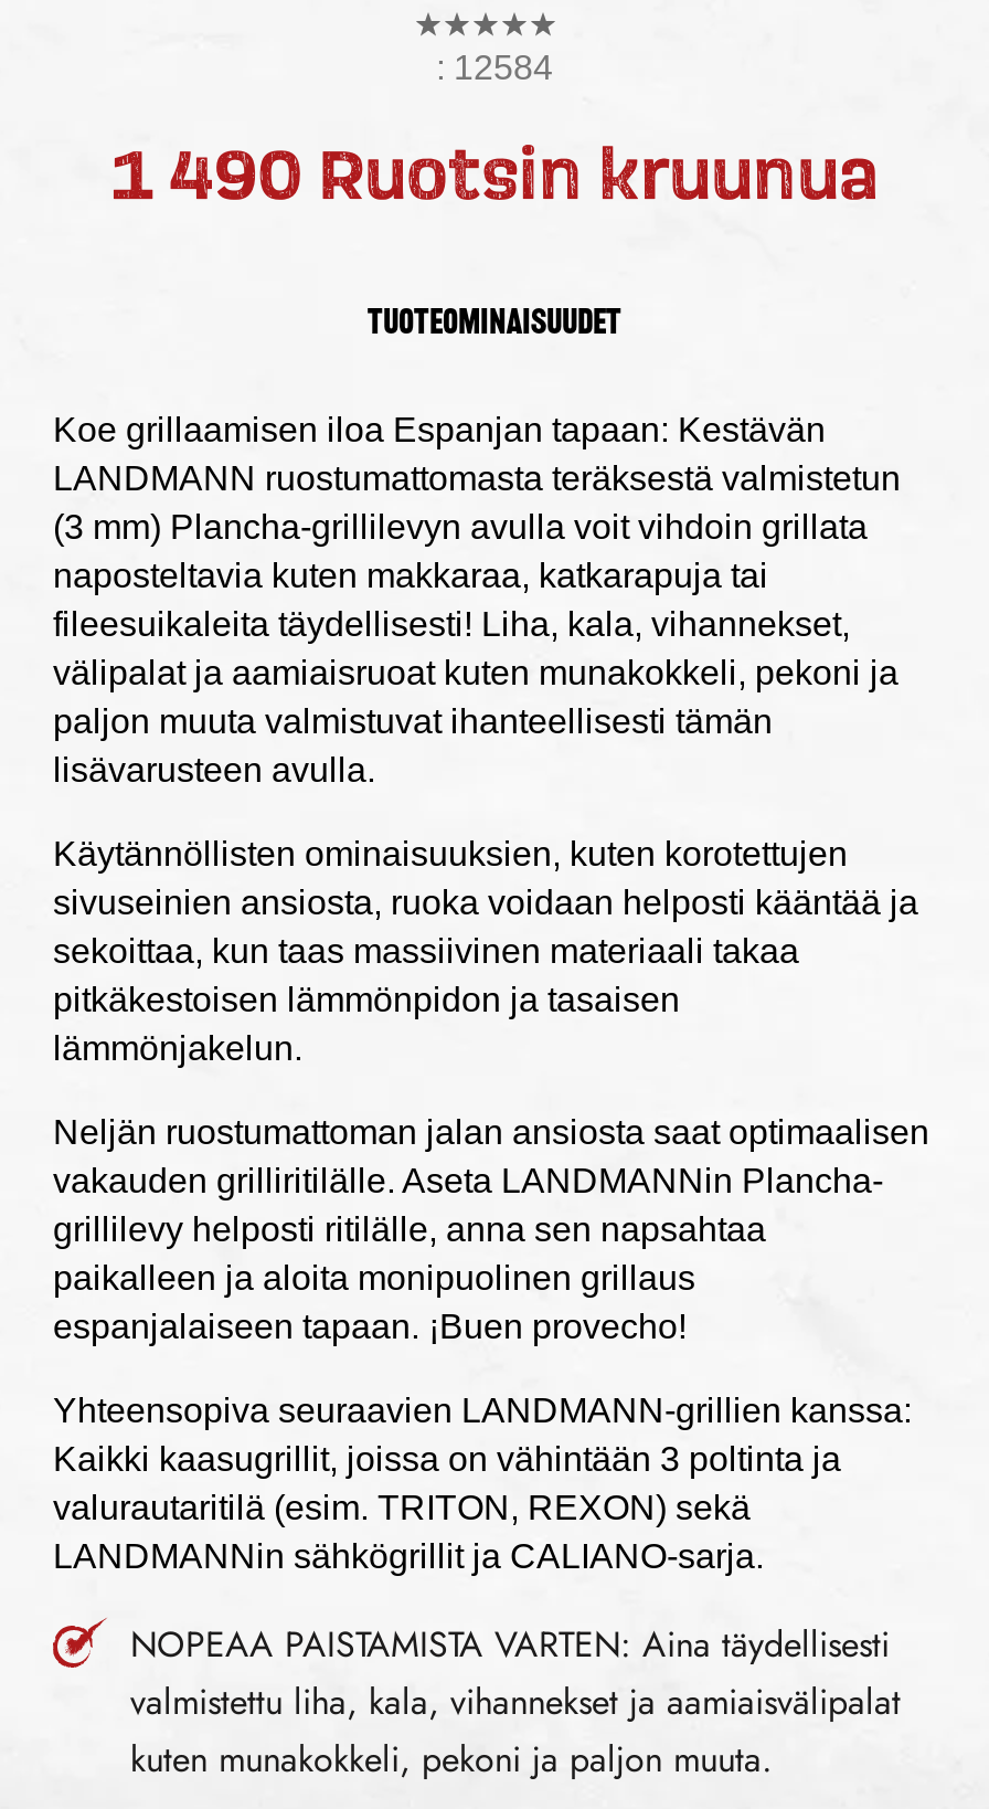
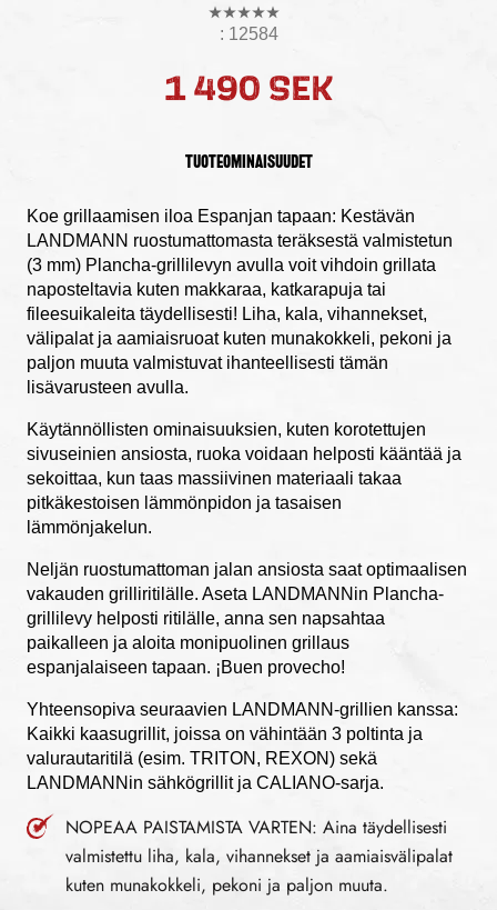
[110,126,879,230] 1 490 Ruotsin kruunua -> [164,63,333,116] 1 490 SEK

